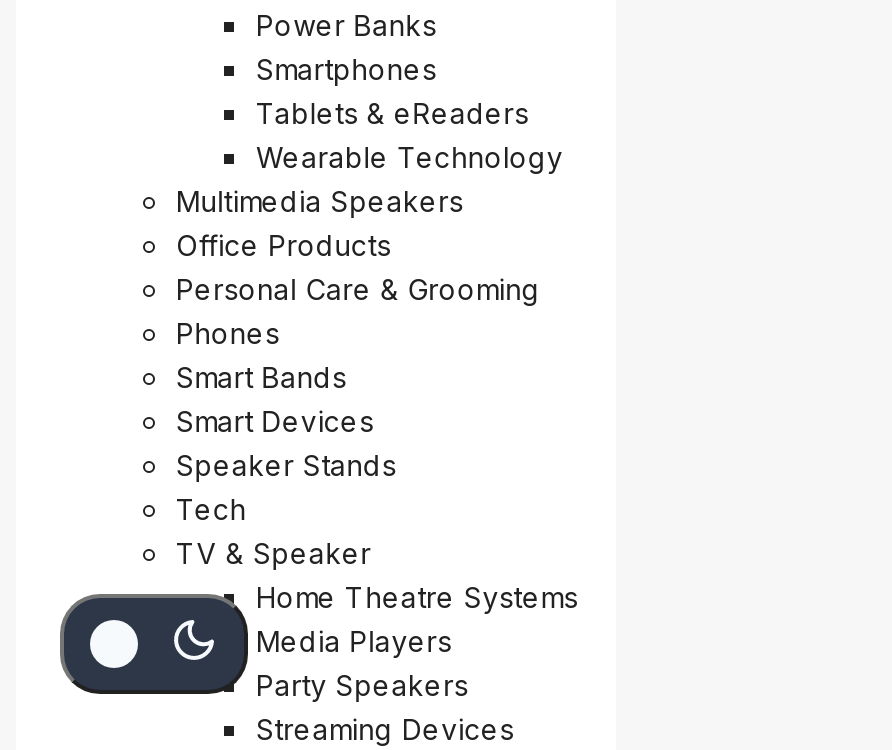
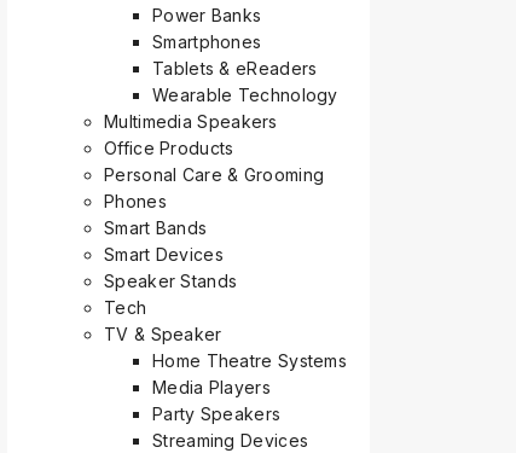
[58,592,250,696] [image] -> none

